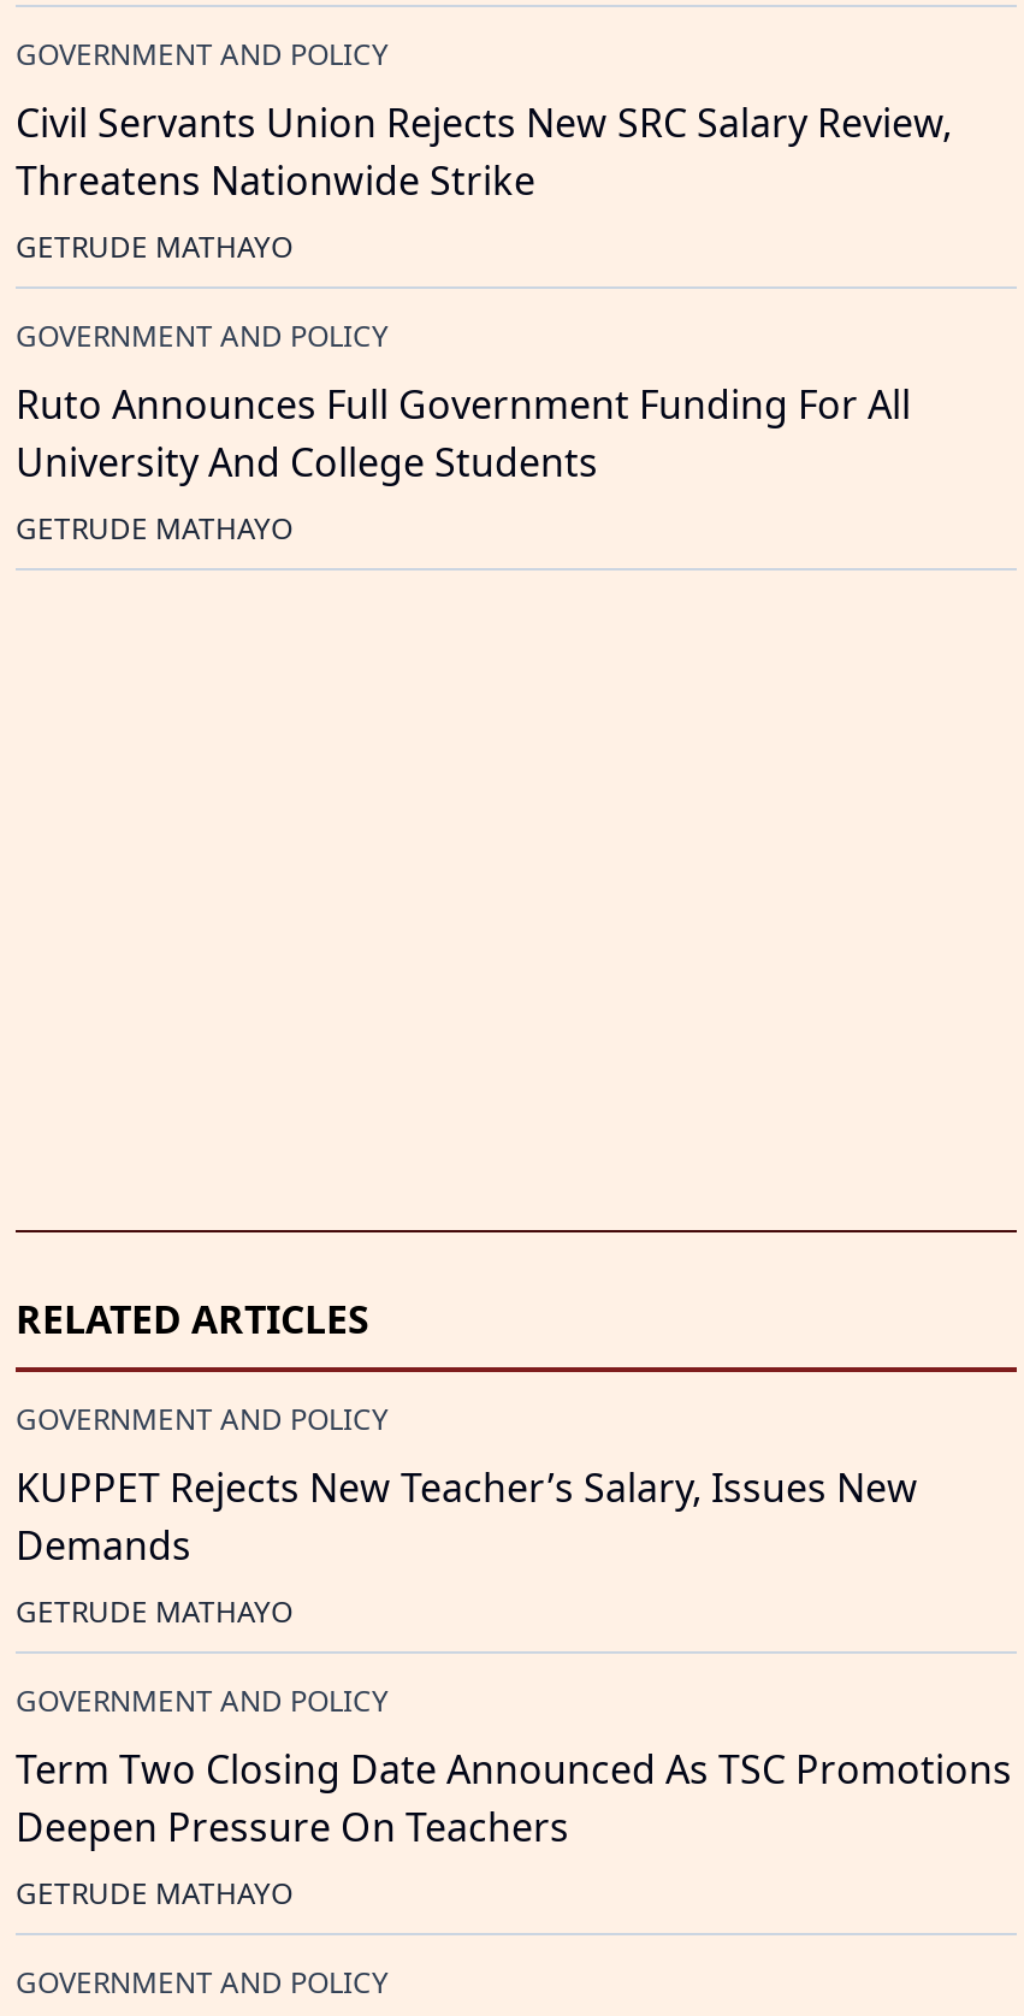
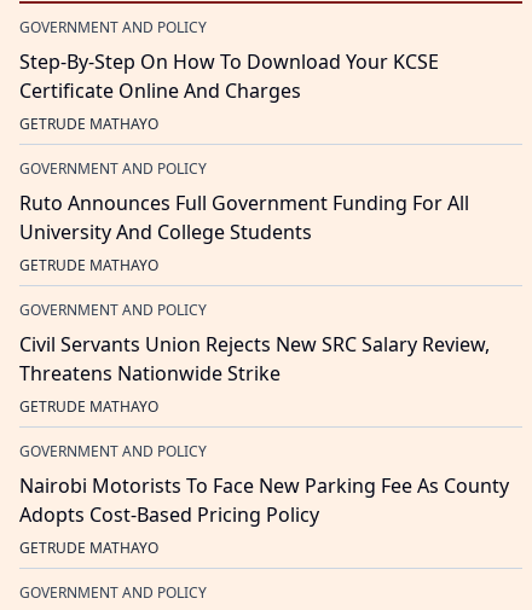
none -> [19,49,439,104] Step-By-Step On How To Download Your KCSE | Certificate Online And Charges
moved [16,97,952,208] -> [19,331,490,387]: Civil Servants Union Rejects New SRC Salary Review, | Threatens Nationwide Strike
[16,1293,369,1346] RELATED ARTICLES -> none
[16,1462,918,1573] KUPPET Rejects New Teacher’s Salary, Issues New | Demands -> none
[16,1744,1012,1854] Term Two Closing Date Announced As TSC Promotions | Deepen Pressure On Teachers -> [19,473,509,528] Nairobi Motorists To Face New Parking Fee As County | Adopts Cost-Based Pricing Policy

